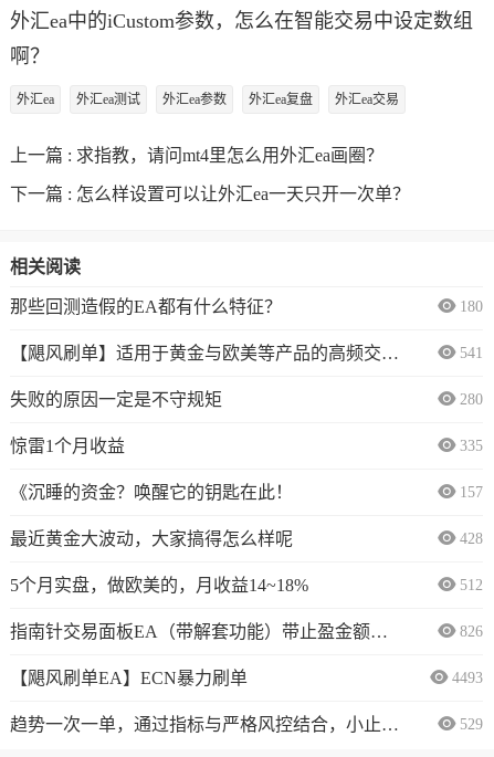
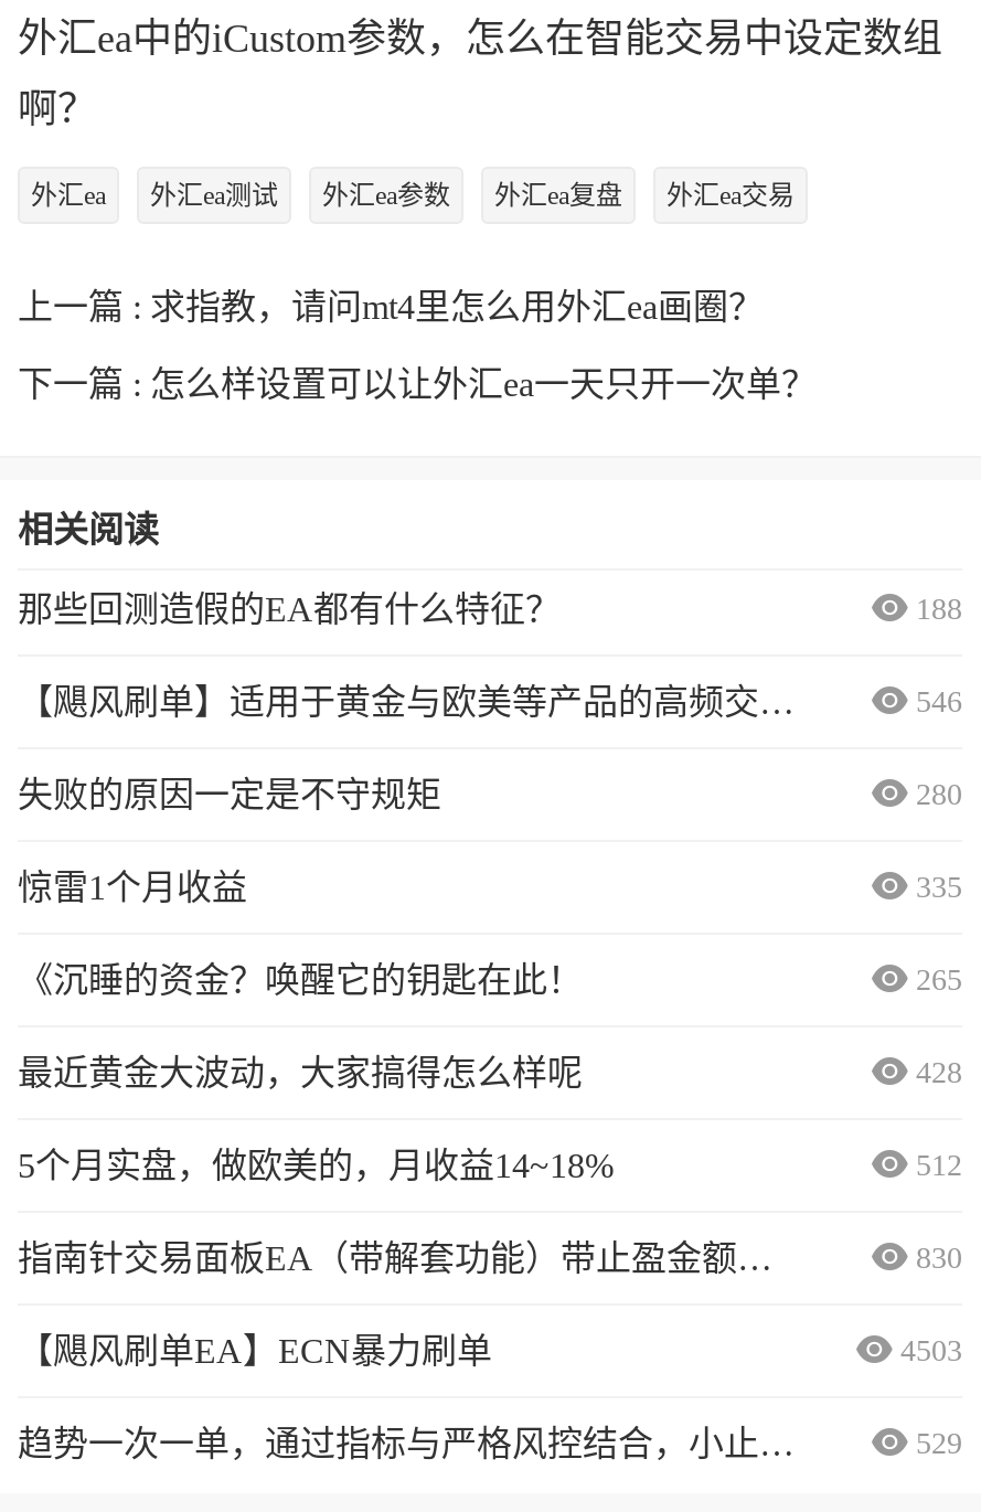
[455,298,483,315] 180 -> [907,593,962,626] 188
[455,345,483,361] 541 -> [907,685,962,718] 546
[455,484,483,501] 157 -> [907,963,962,997] 265
[455,623,483,640] 826 -> [907,1242,962,1275] 830
[448,670,483,686] 4493 -> [892,1334,962,1367] 4503

